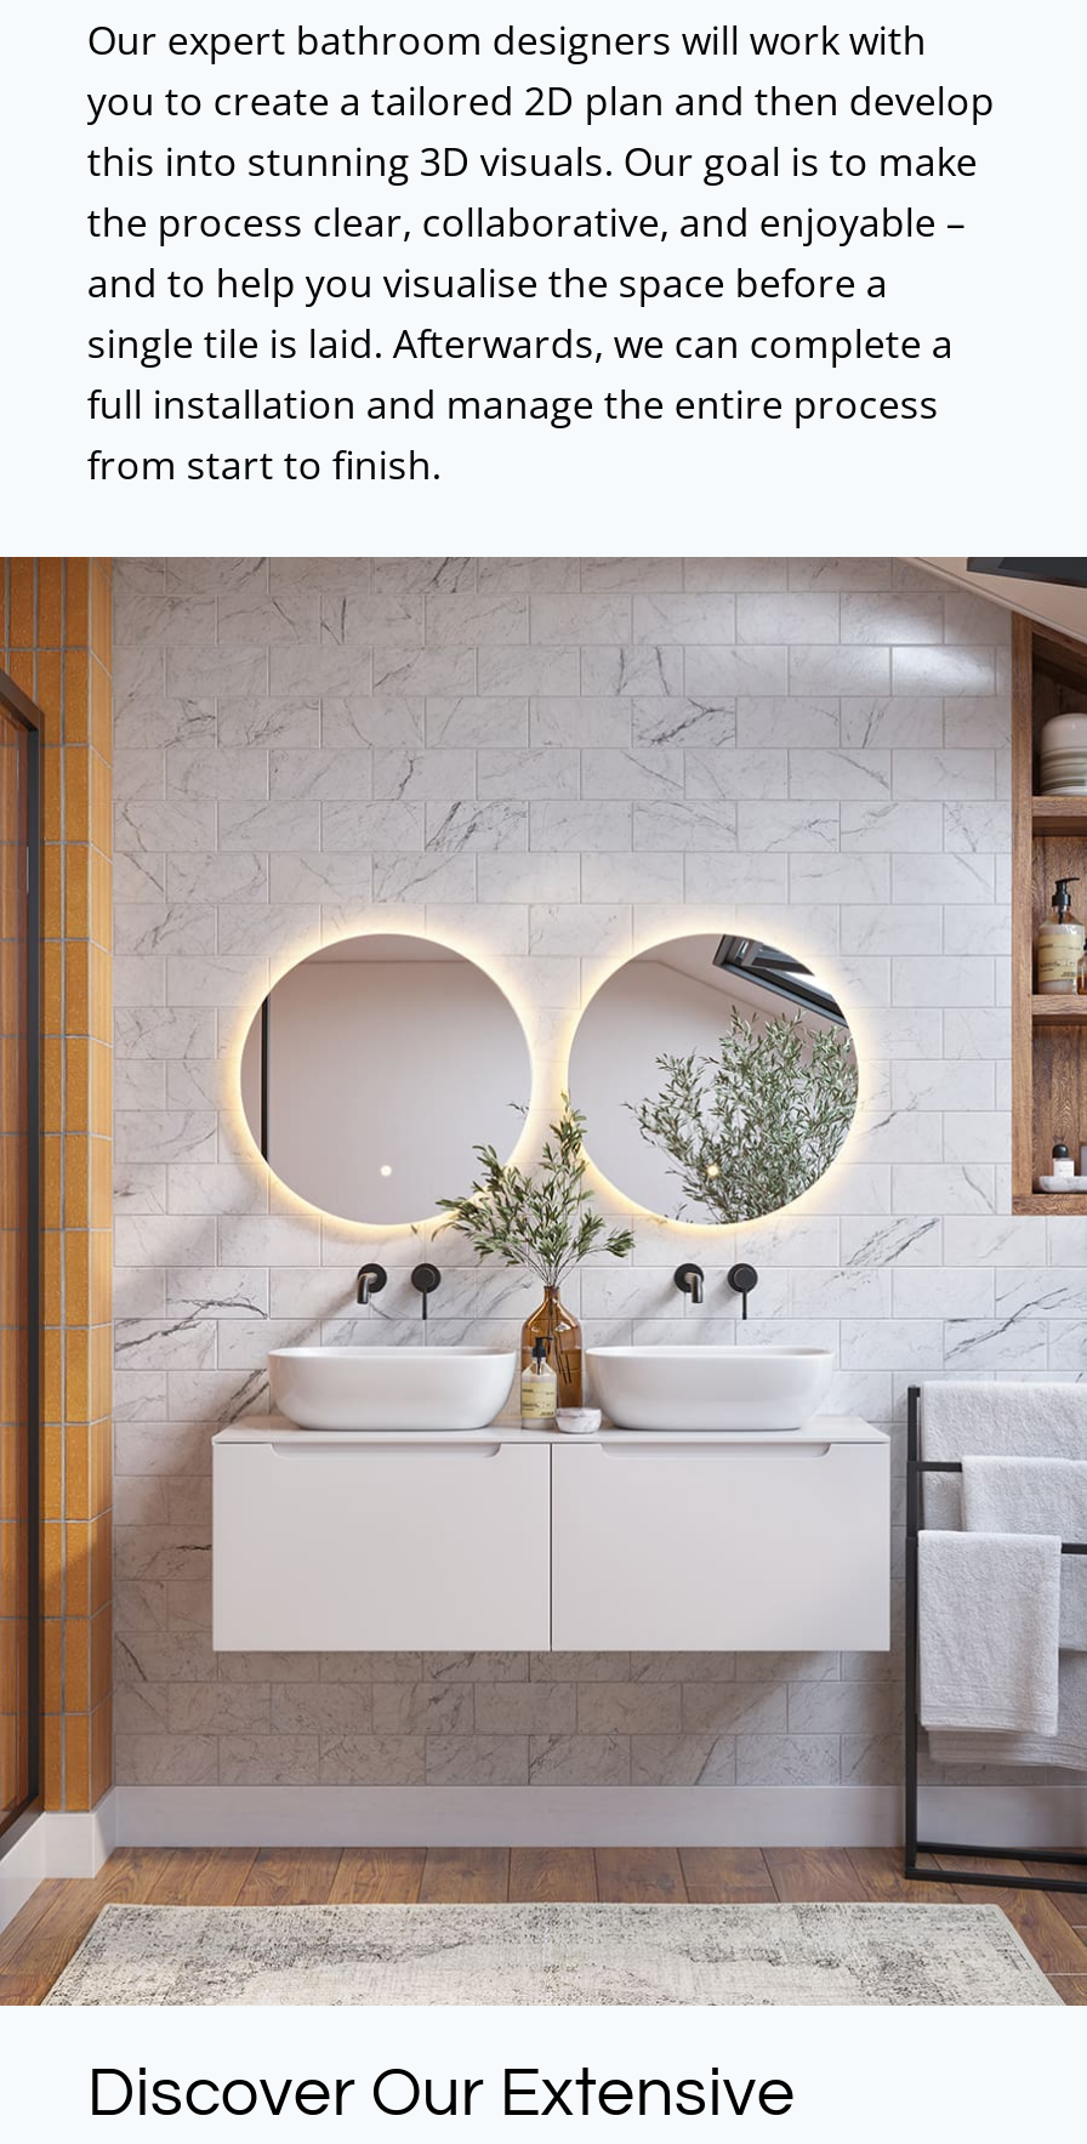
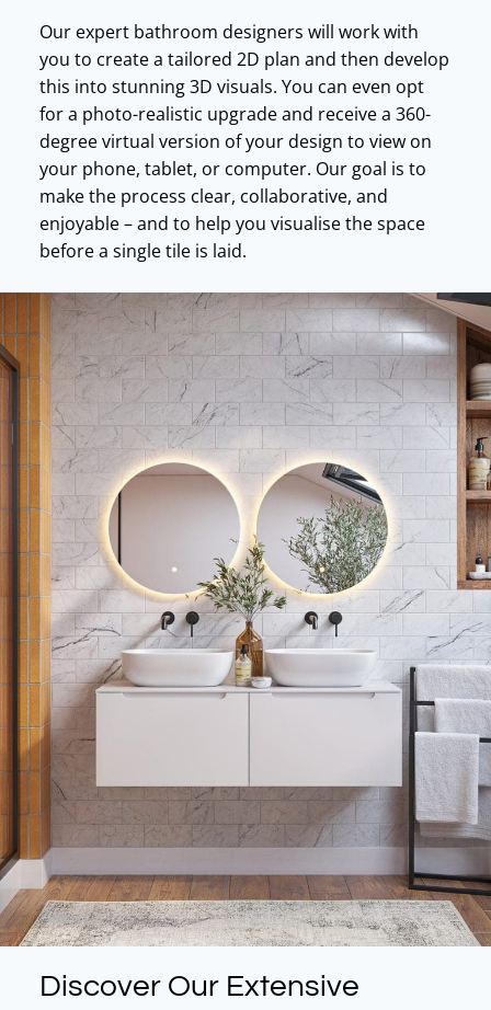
[87,135,977,491] this into stunning 3D visuals. Our goal is to make | the process clear, collaborative, and enjoyable – | and to help you visualise the space before a | single tile is laid. Afterwards, we can complete a | full installation and manage the entire process | from start to finish. -> [39,74,432,263] this into stunning 3D visuals. You can even opt | for a photo-realistic upgrade and receive a 360- | degree virtual version of your design to view on | your phone, tablet, or computer. Our goal is to | make the process clear, collaborative, and | enjoyable – and to help you visualise the space | before a single tile is laid.

